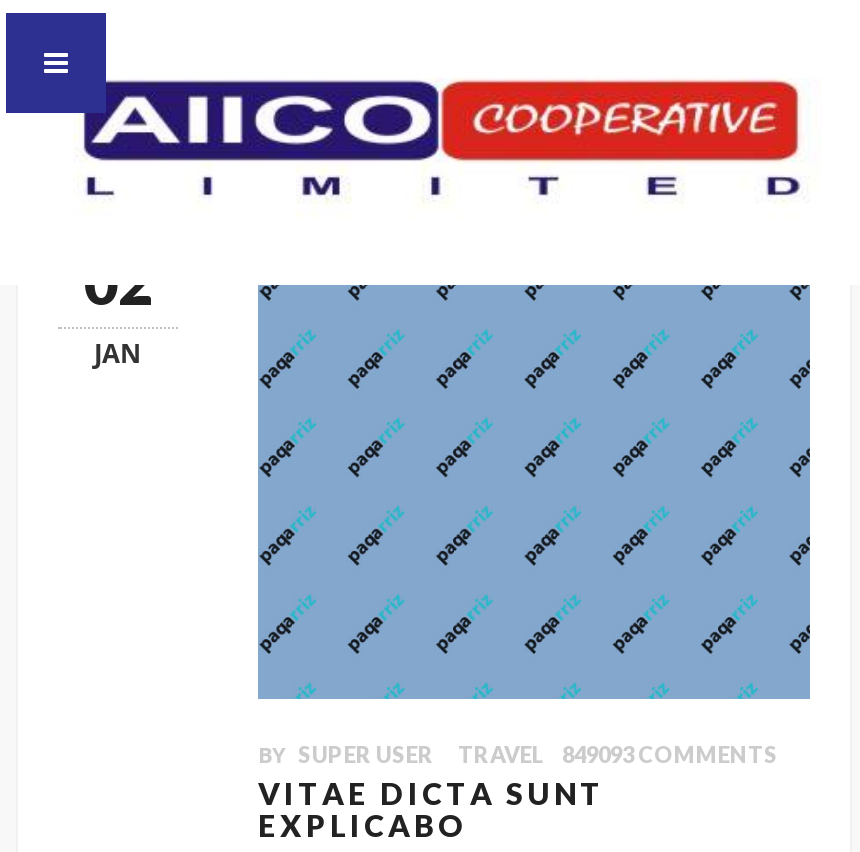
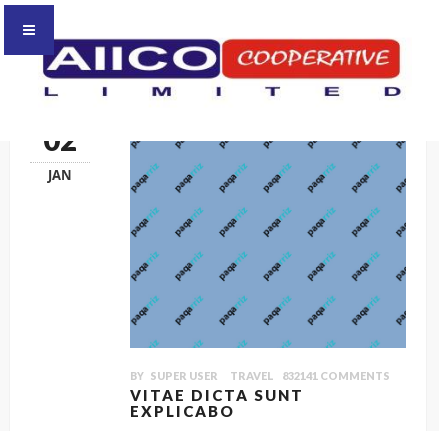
[258,739,778,769] BY SUPER USER TRAVEL 849093COMMENTS -> [130,368,390,383] BY SUPER USER TRAVEL 832141COMMENTS

